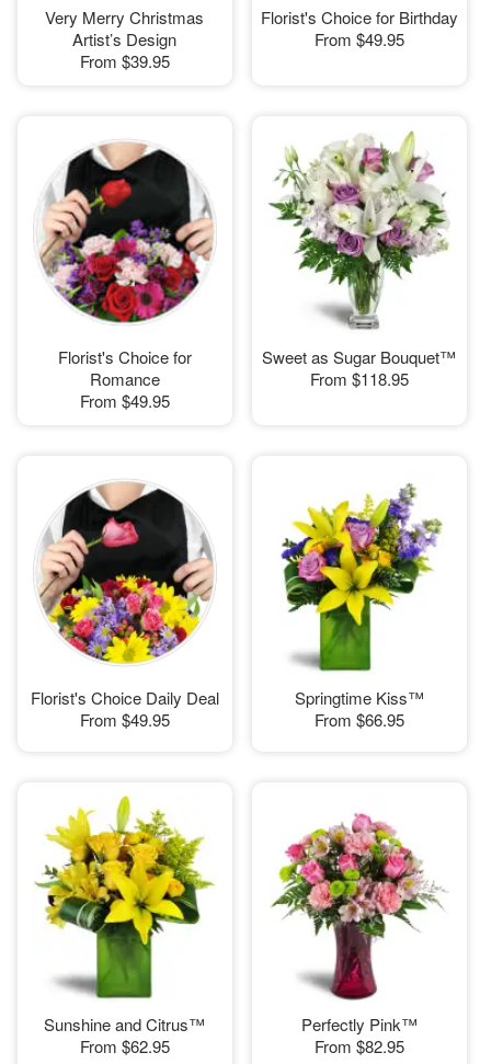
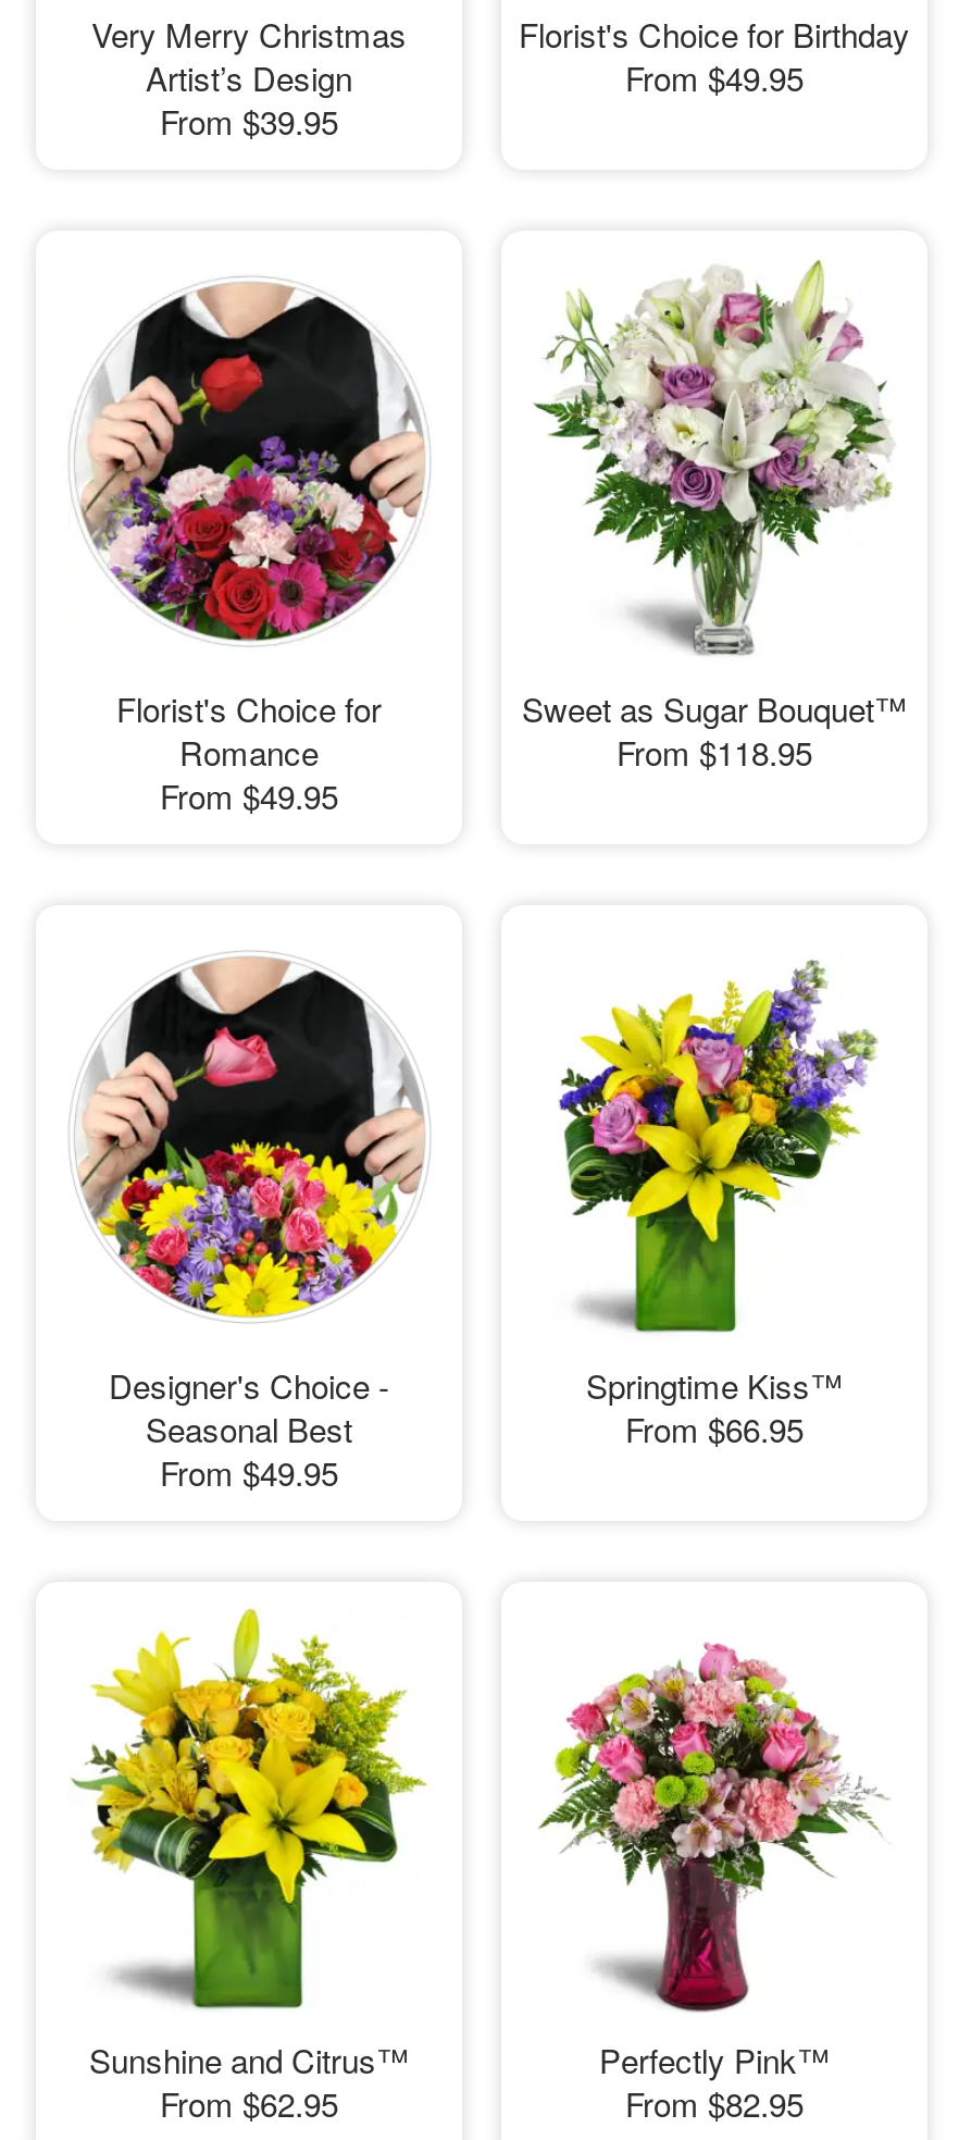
[31,686,219,709] Florist's Choice Daily Deal -> [109,1361,389,1450] Designer's Choice - | Seasonal Best

